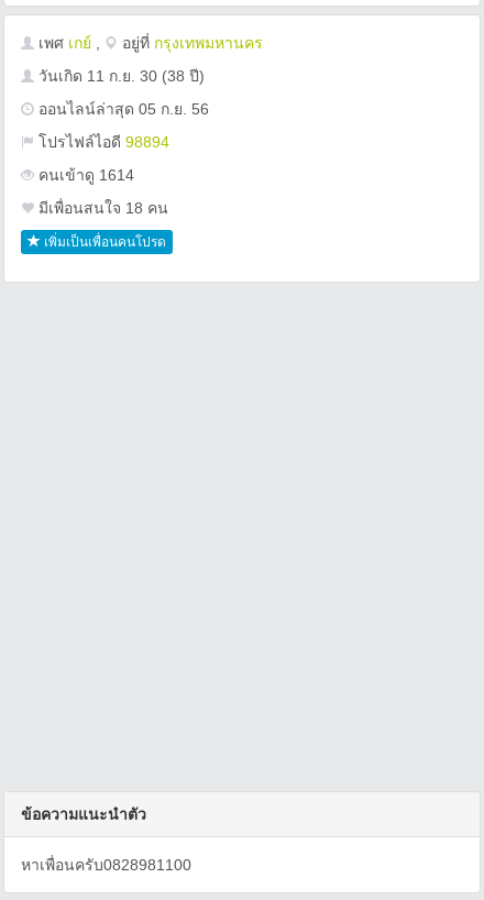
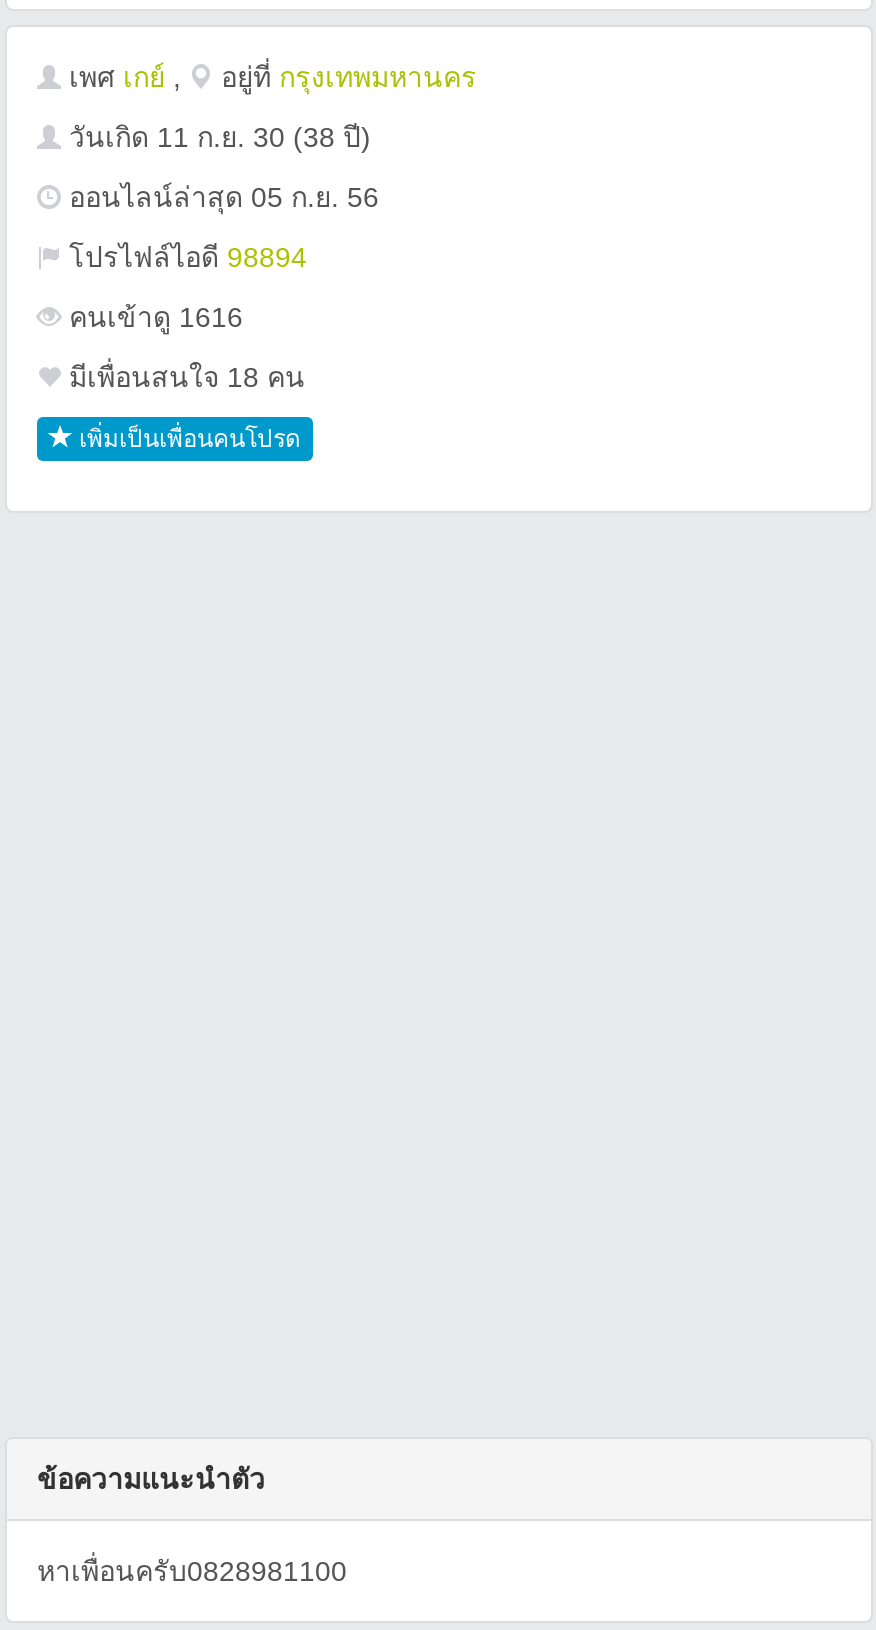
[34,166,134,184] คนเข้าดู 1614 -> [61,301,243,333] คนเข้าดู 1616

